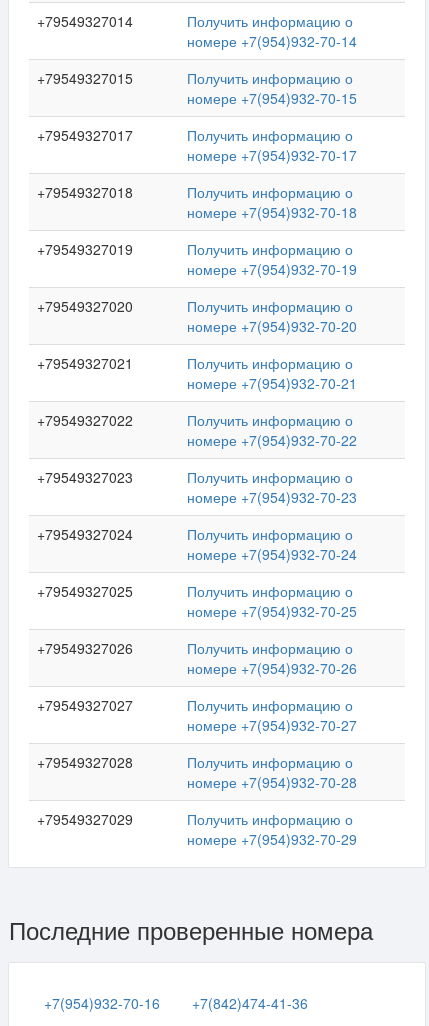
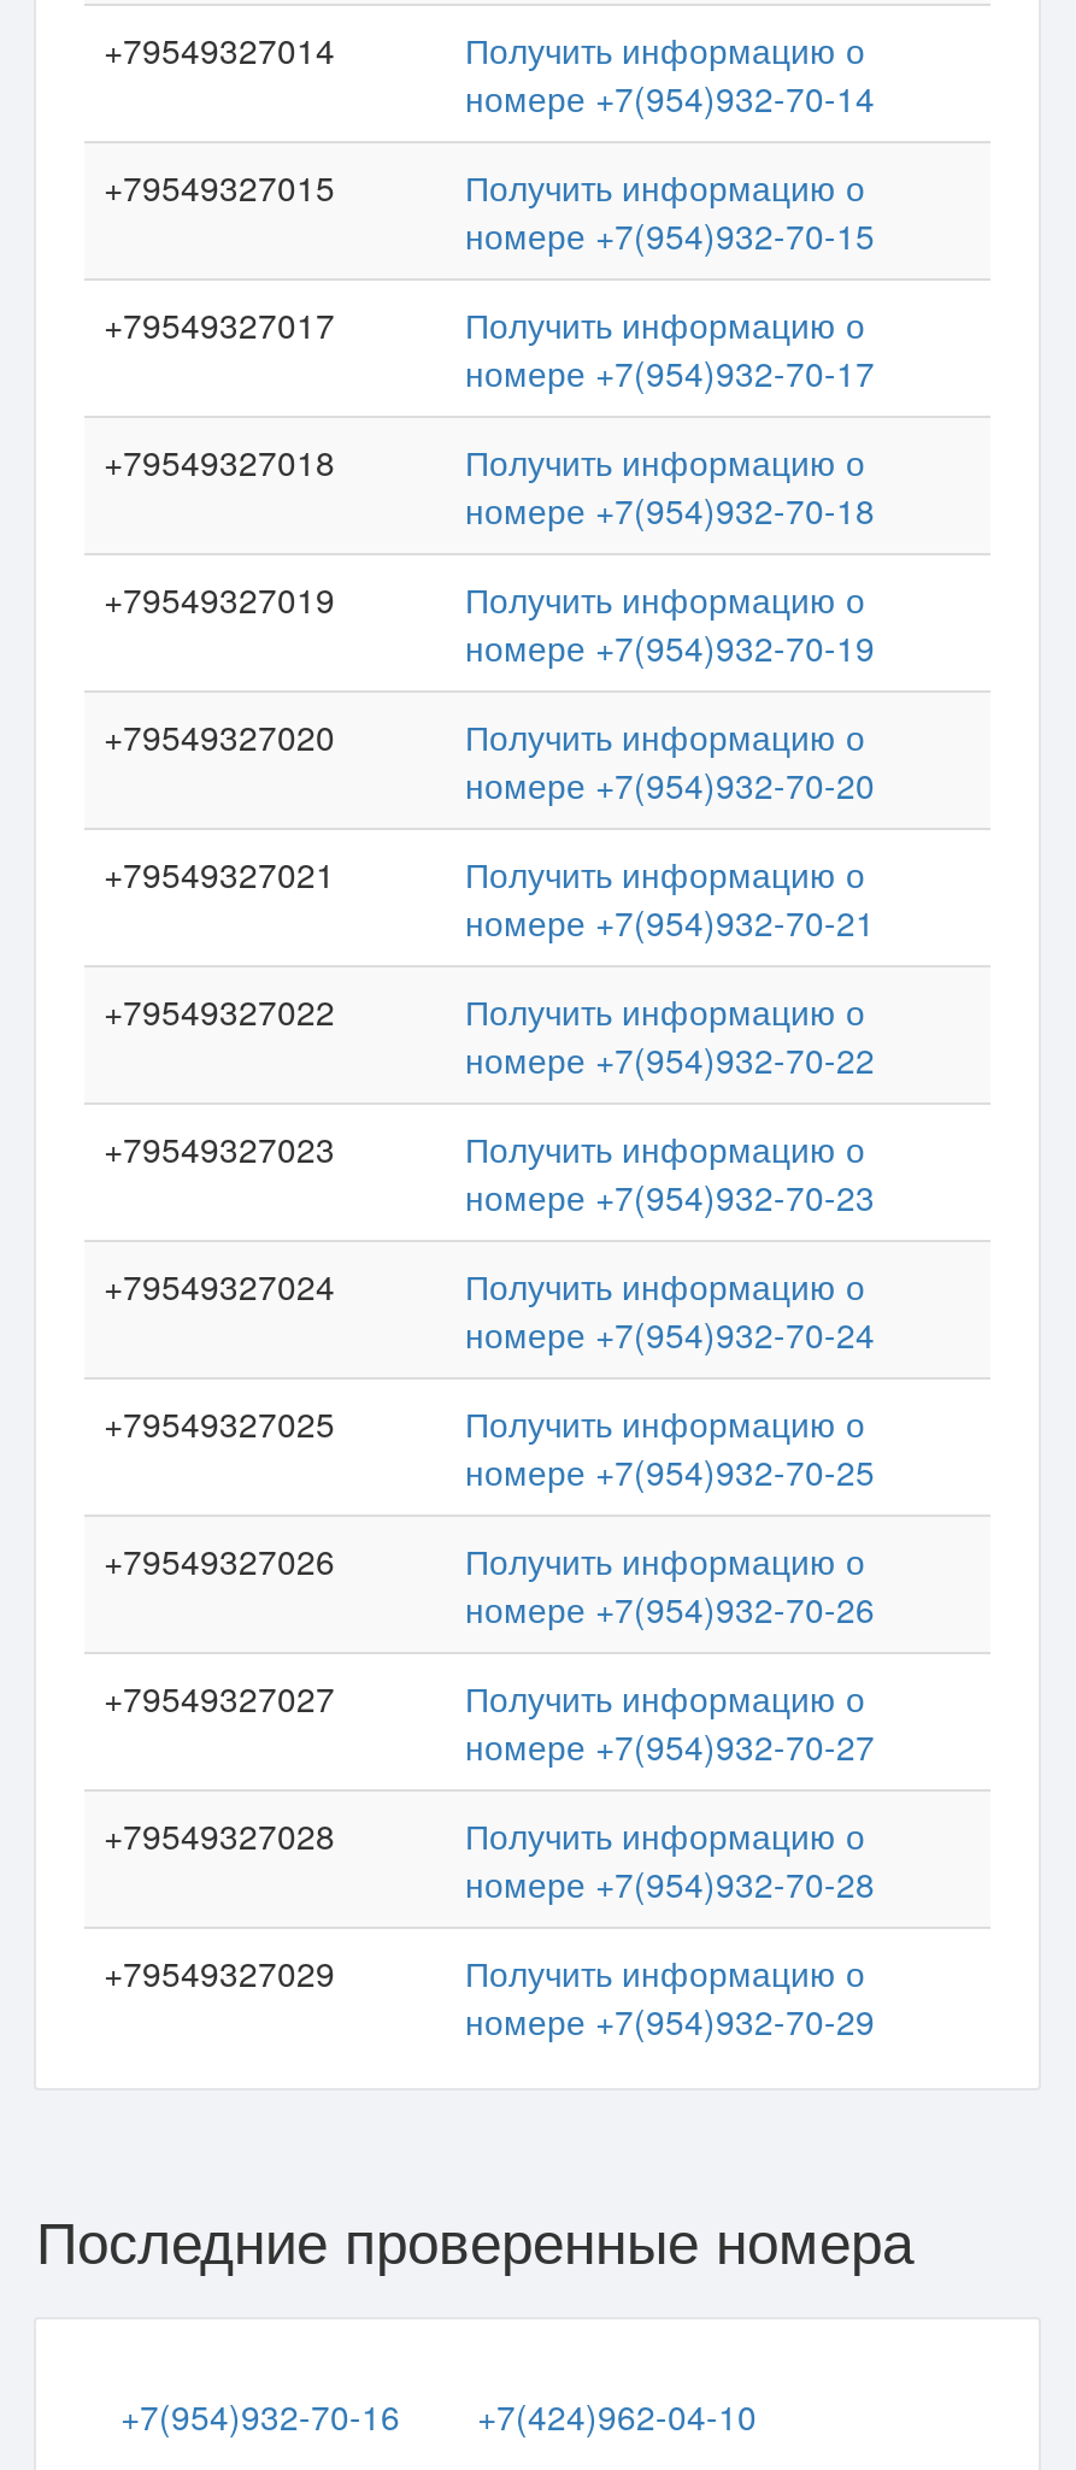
[44,993,308,1013] +7(954)932-70-16 +7(842)474-41-36 -> [120,2392,757,2440] +7(954)932-70-16 +7(424)962-04-10

